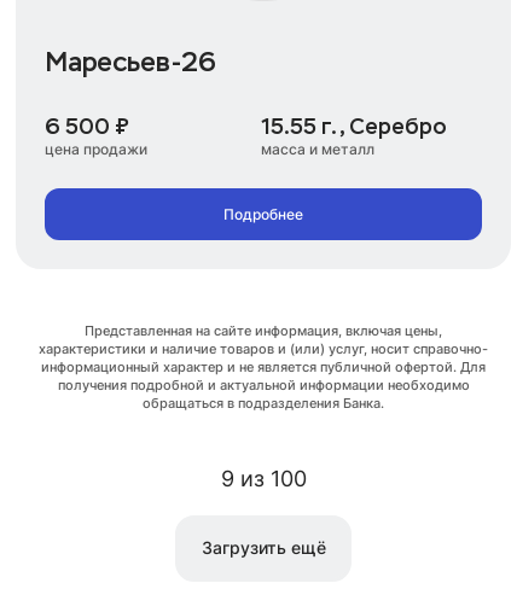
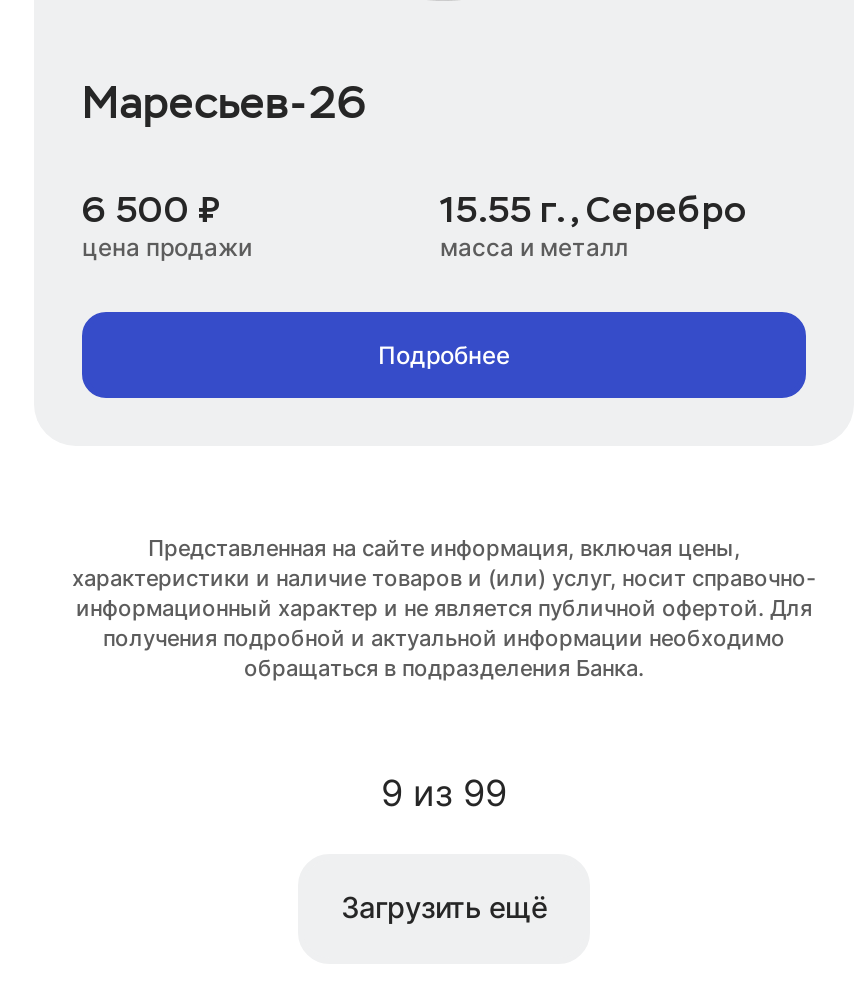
[220,465,306,491] 9 из 100 -> [381,771,507,813] 9 из 99

